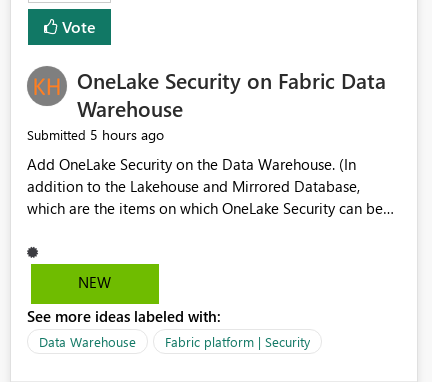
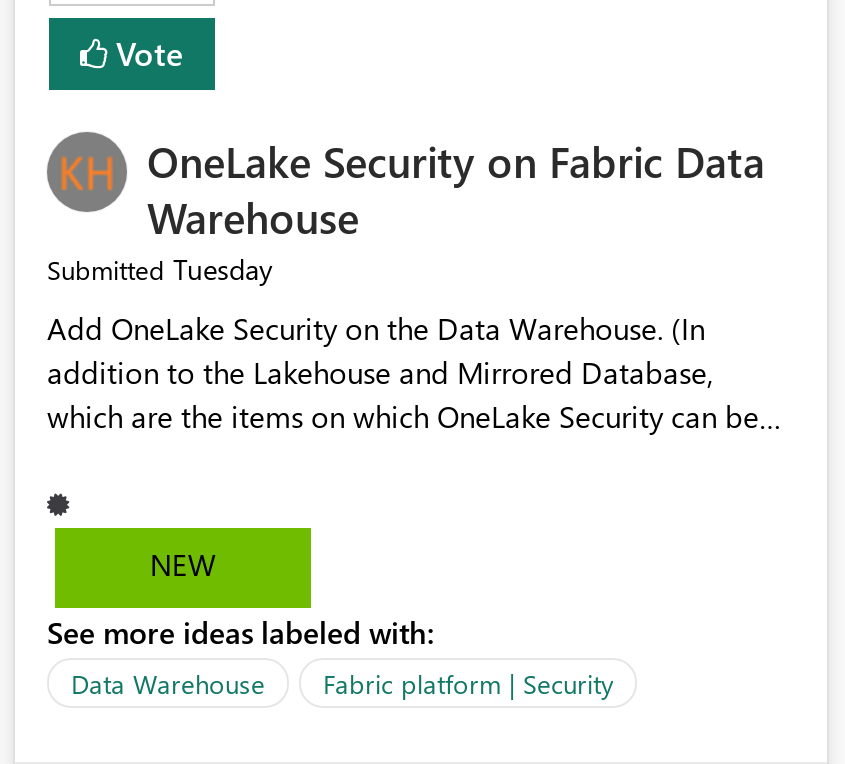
[27,125,164,144] Submitted 5 hours ago -> [47,251,273,289] Submitted Tuesday

